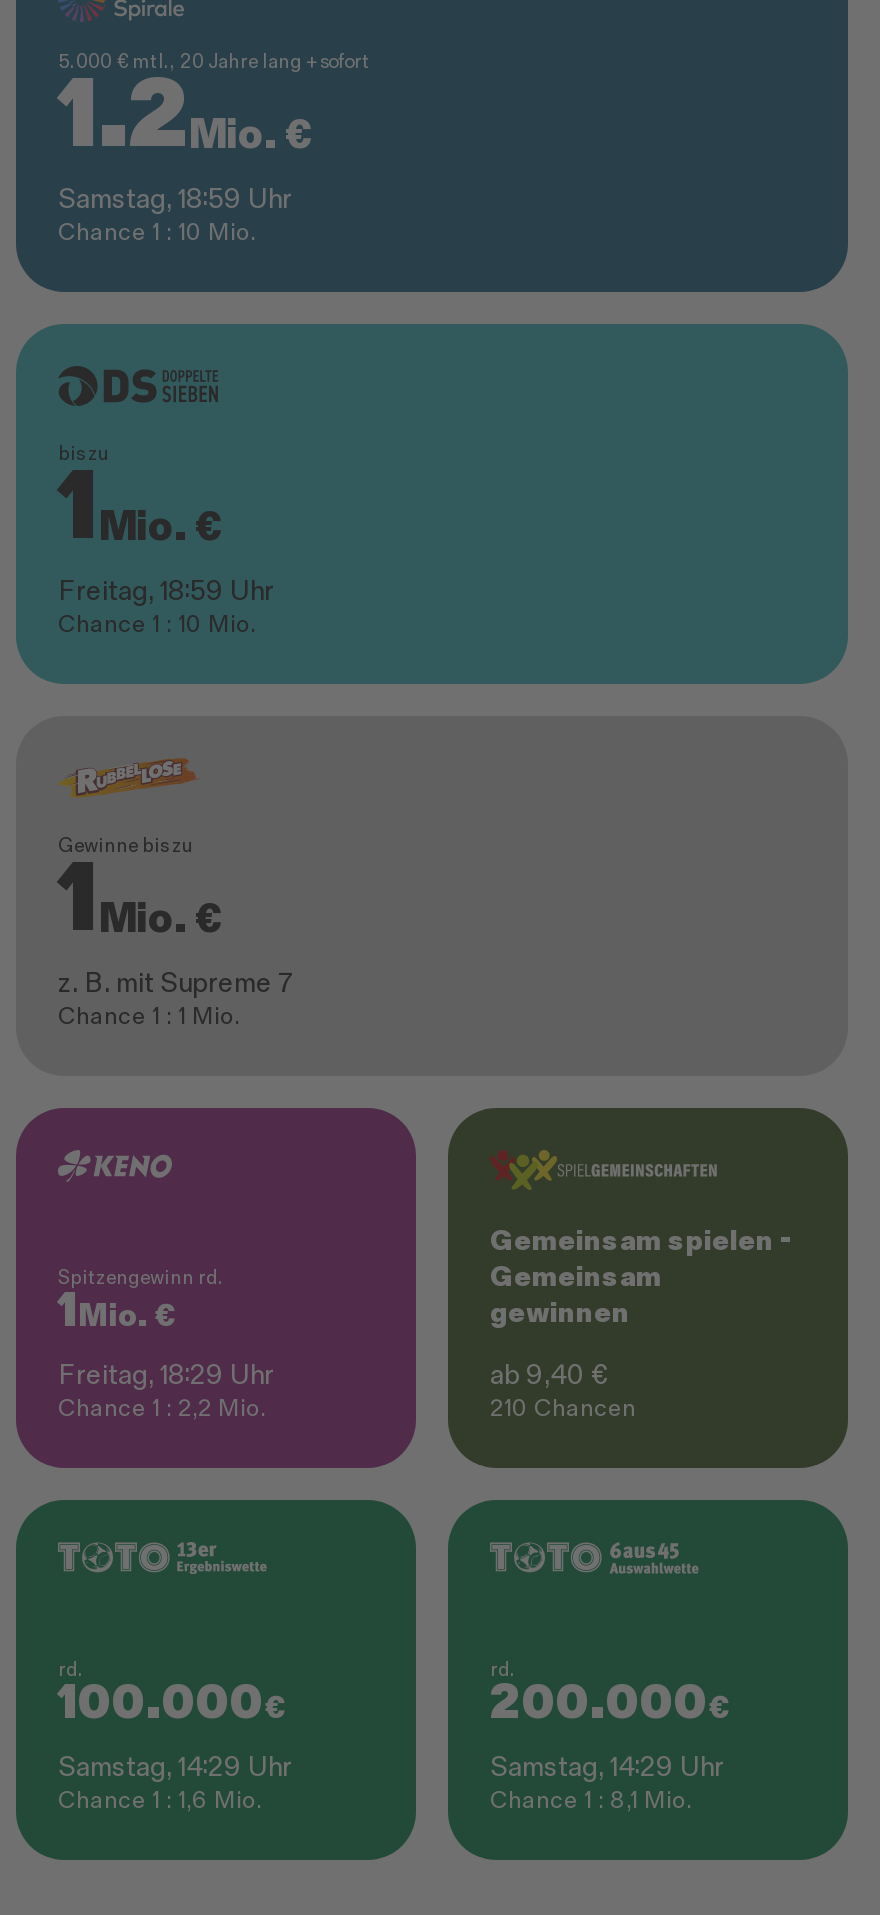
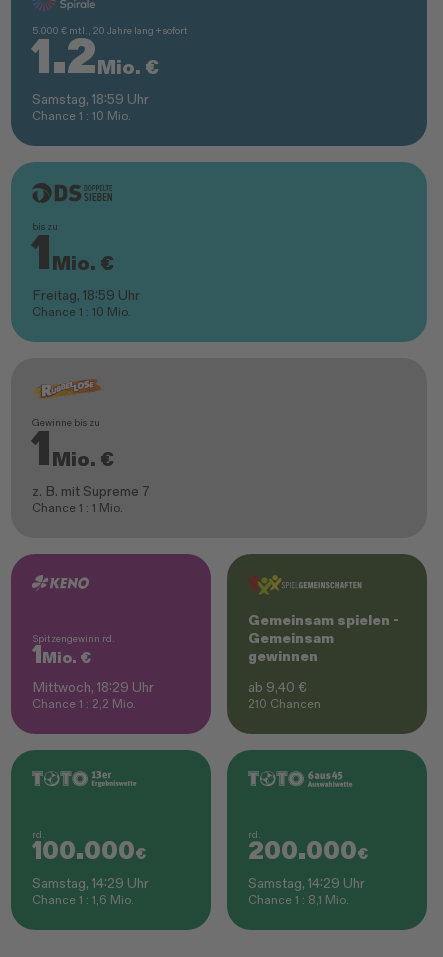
[58,1358,274,1392] Freitag, 18:29 Uhr -> [32,679,154,696] Mittwoch, 18:29 Uhr

